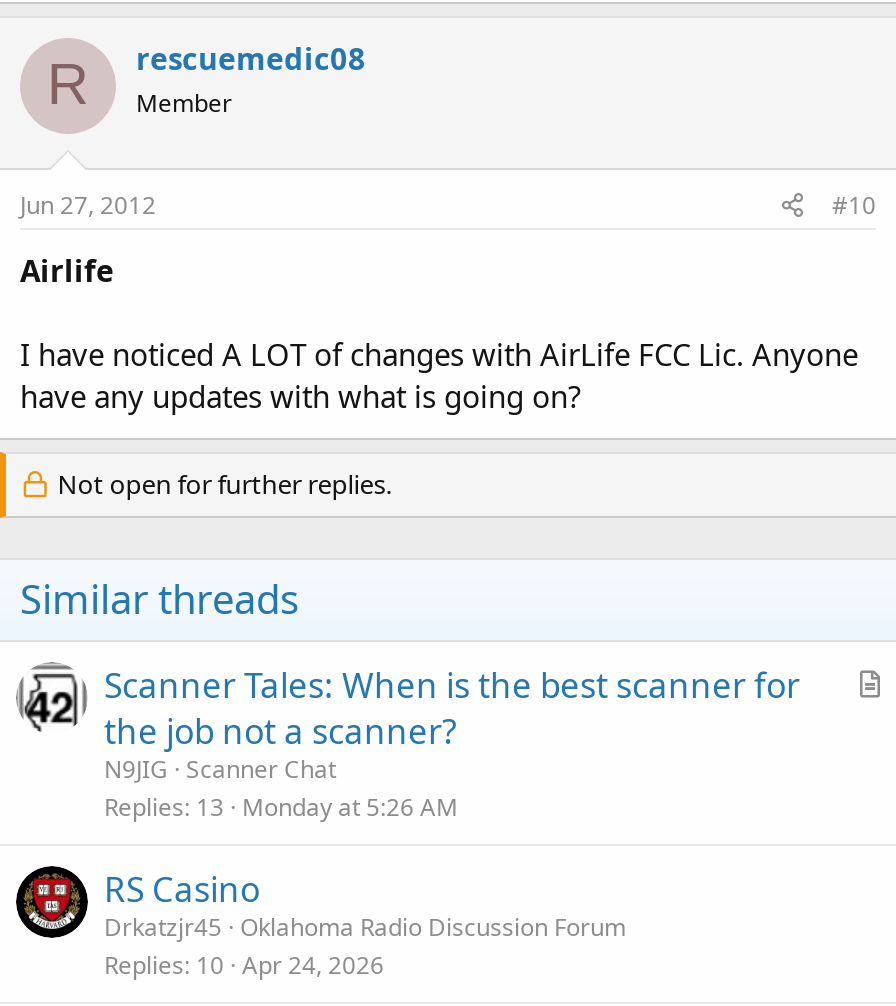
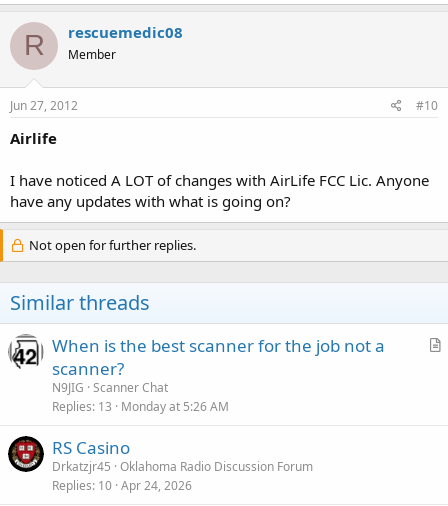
[104,662,800,754] Scanner Tales: When is the best scanner for | the job not a scanner? -> [52,334,385,380] When is the best scanner for the job not a | scanner?

